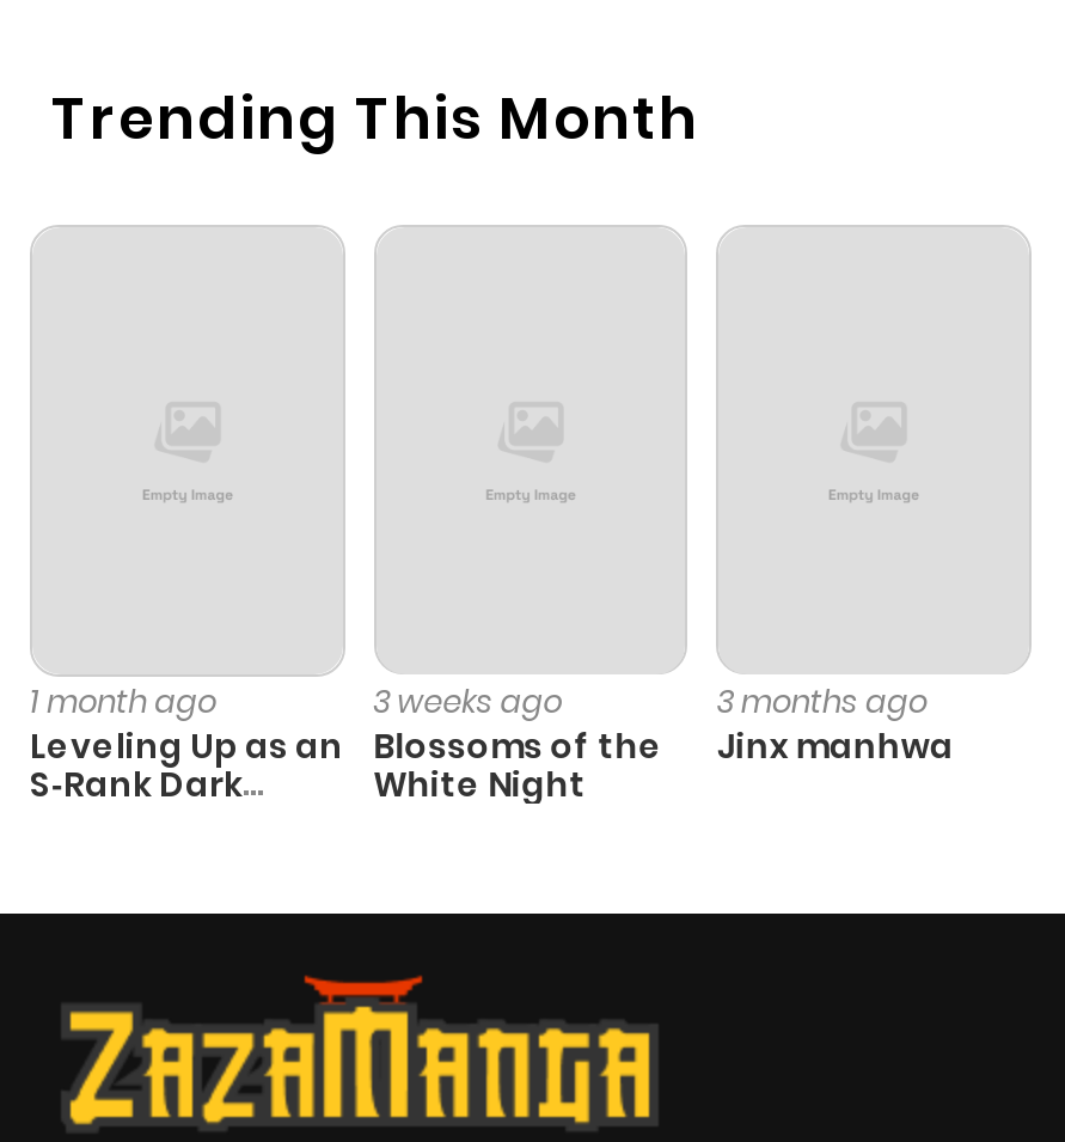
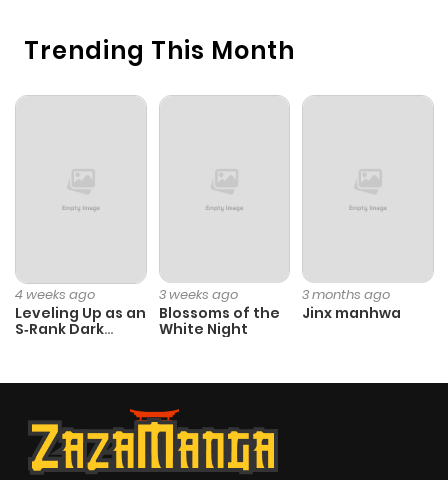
[30,679,216,724] 1 month ago -> [15,285,95,304] 4 weeks ago

